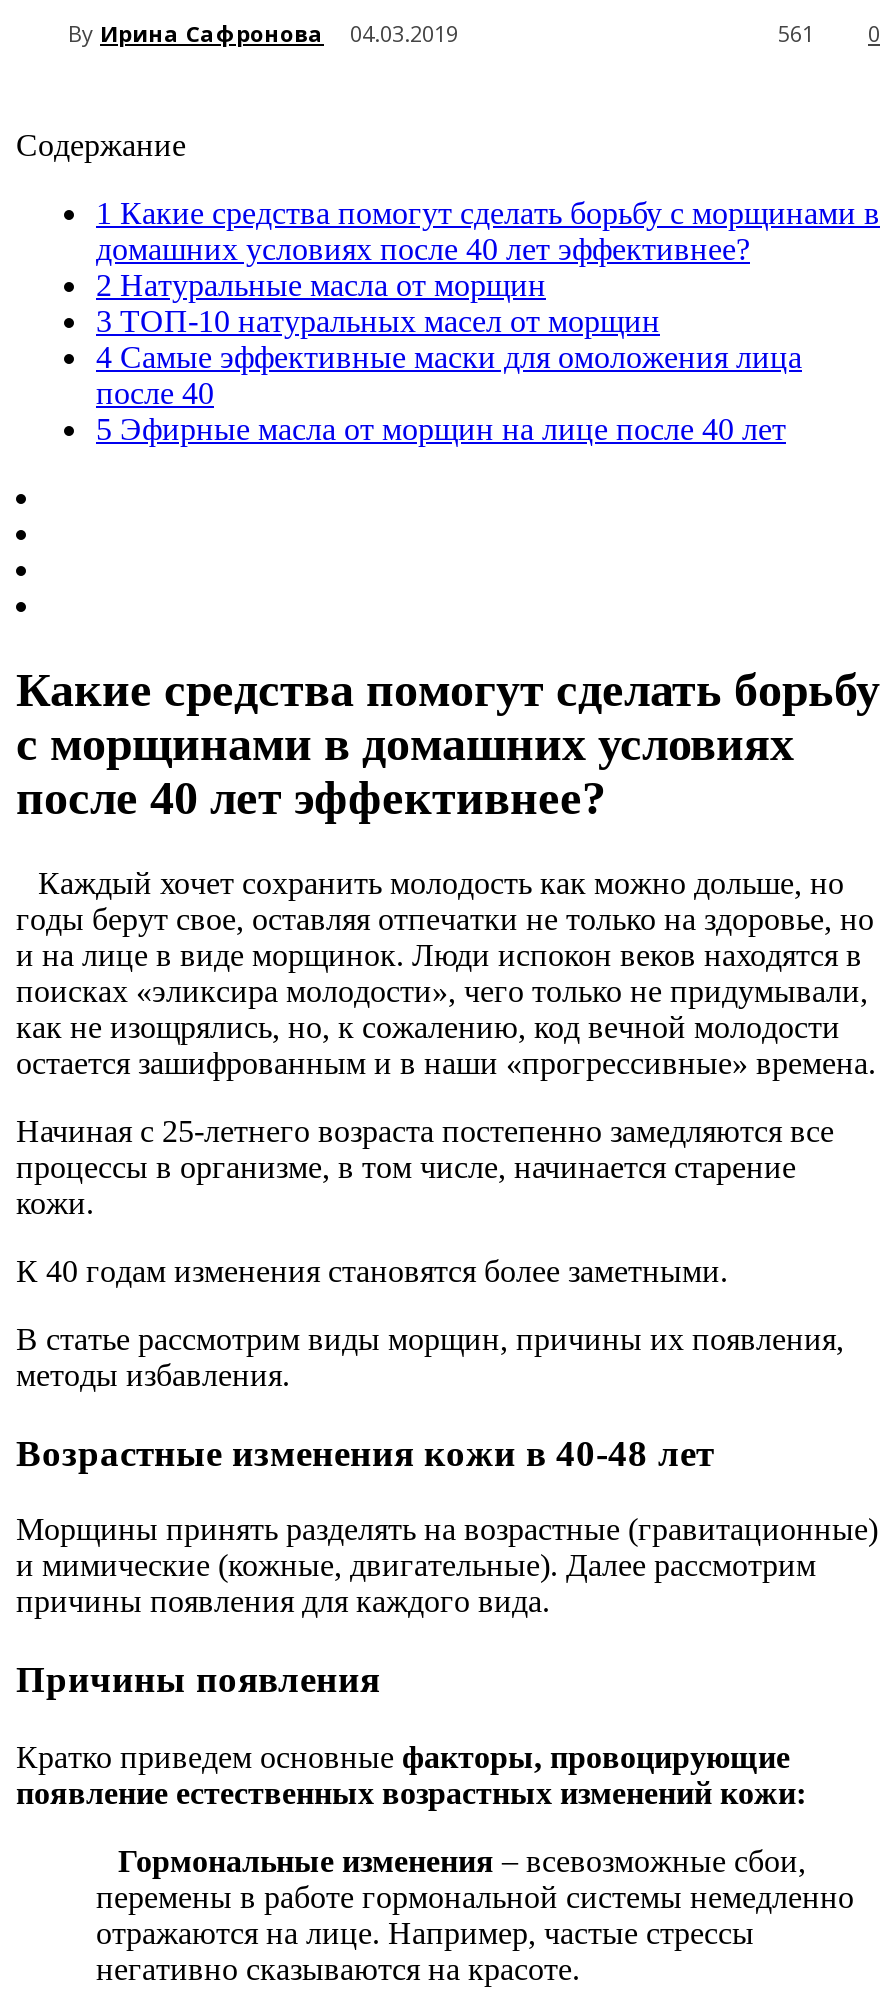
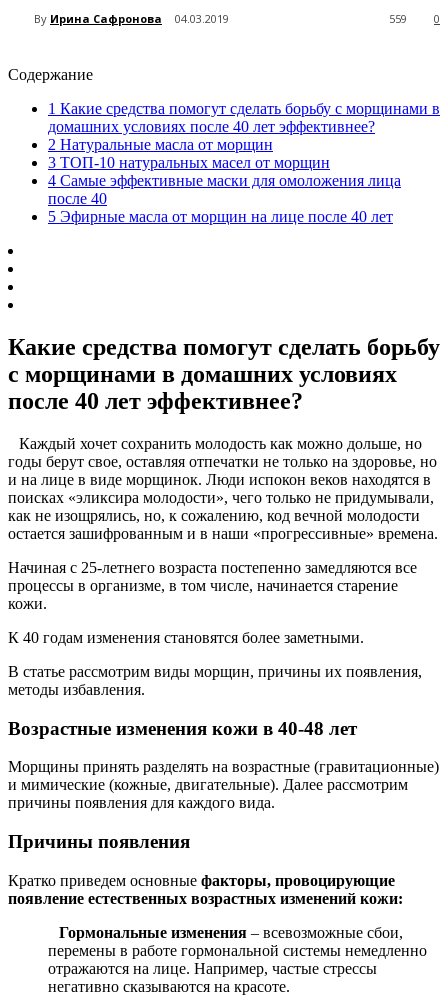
[778,18,880,48] 561 0 -> [389,11,440,26] 559 0

